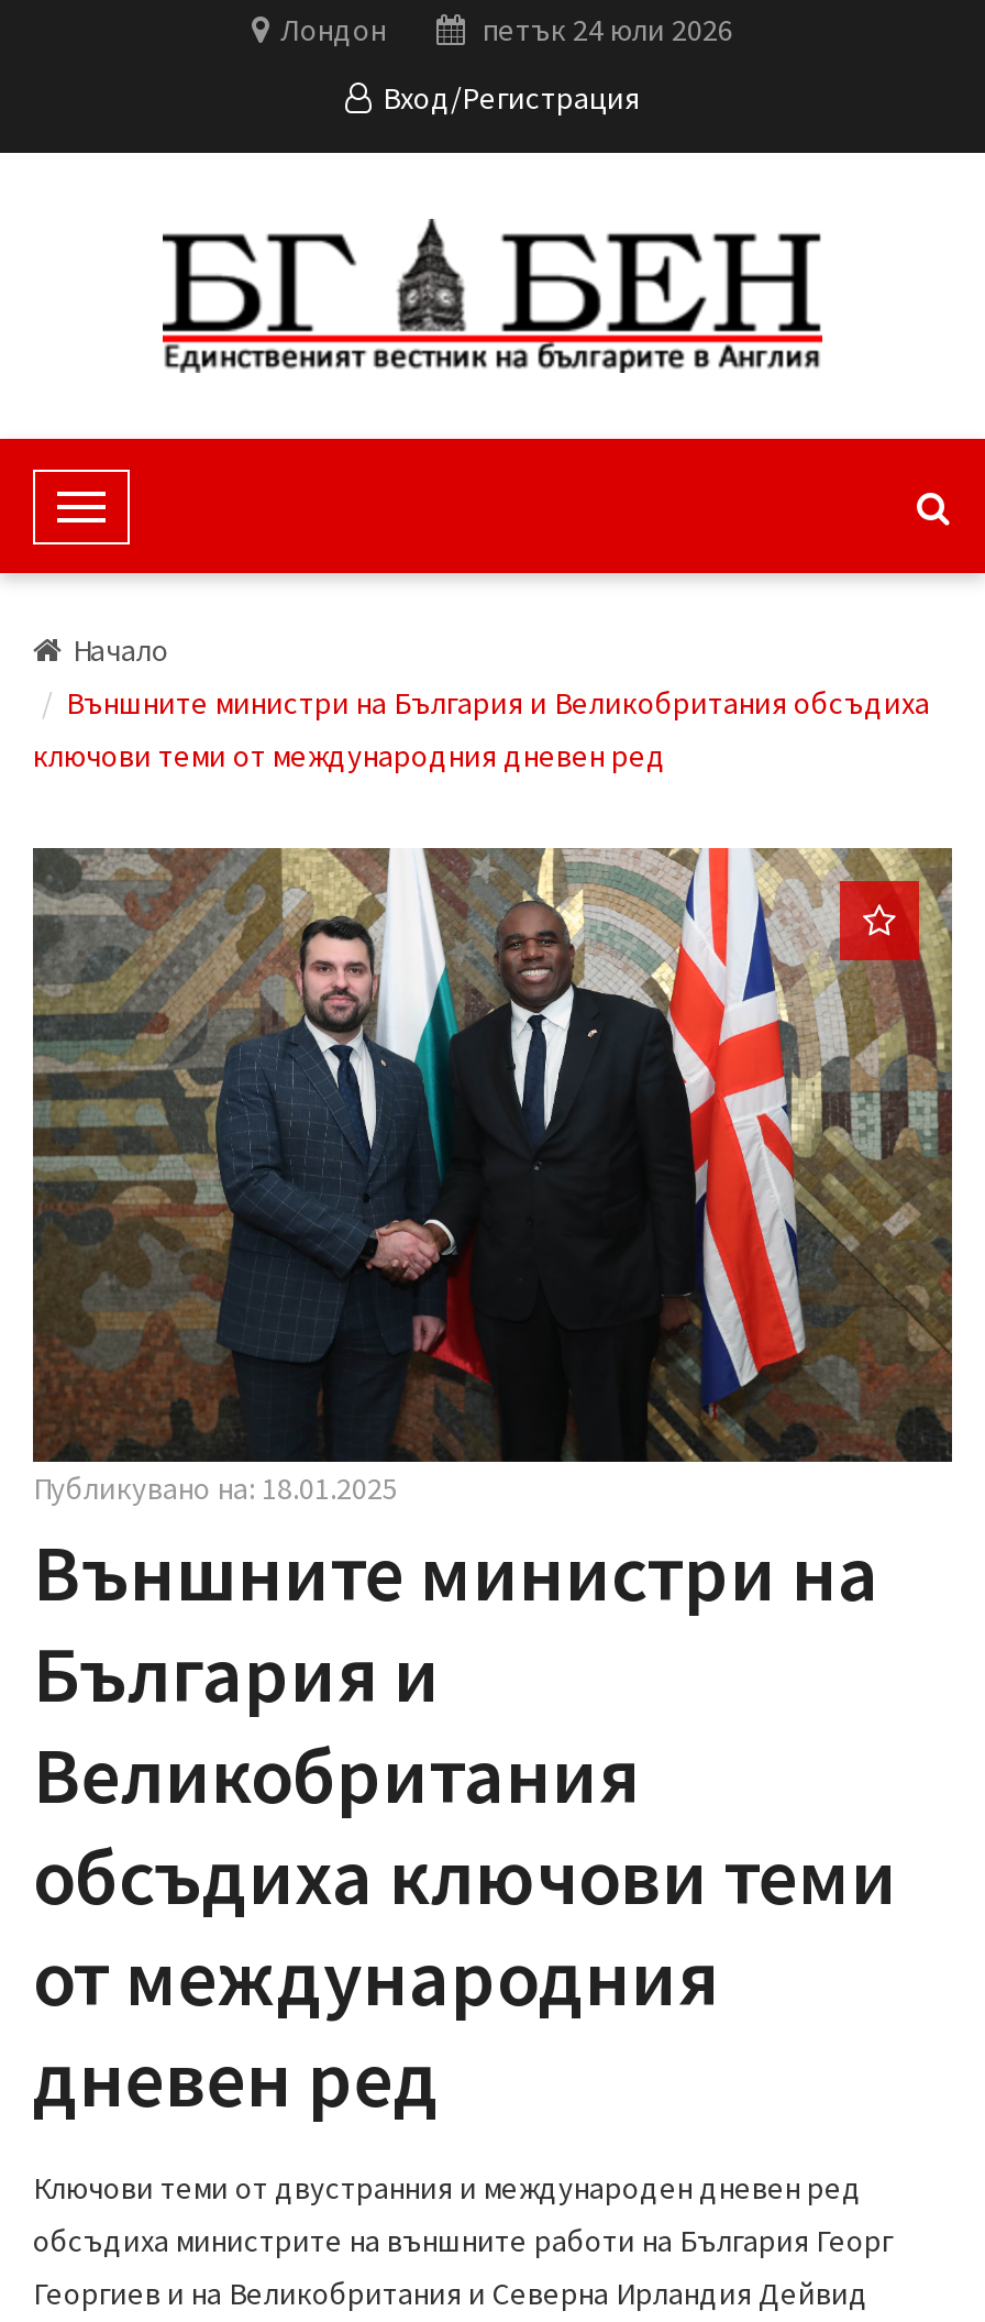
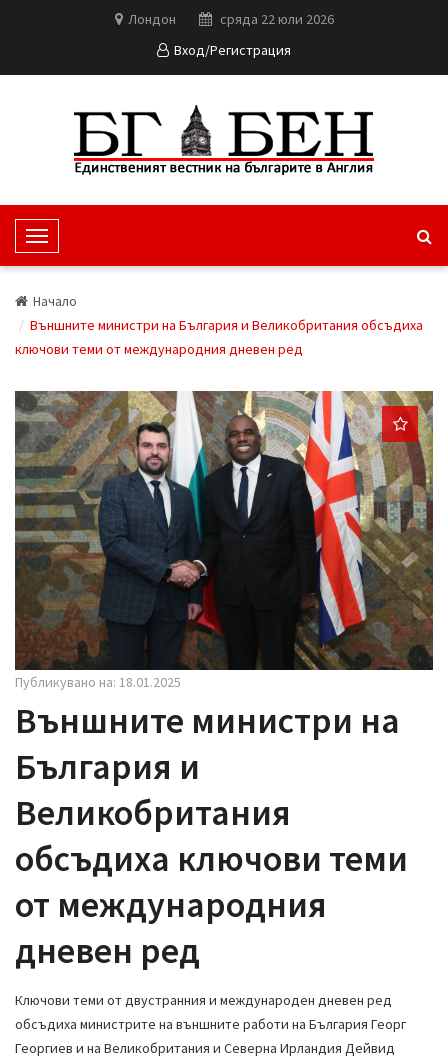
[476,10,733,49] петък 24 юли 2026 -> [216,10,333,28] сряда 22 юли 2026

